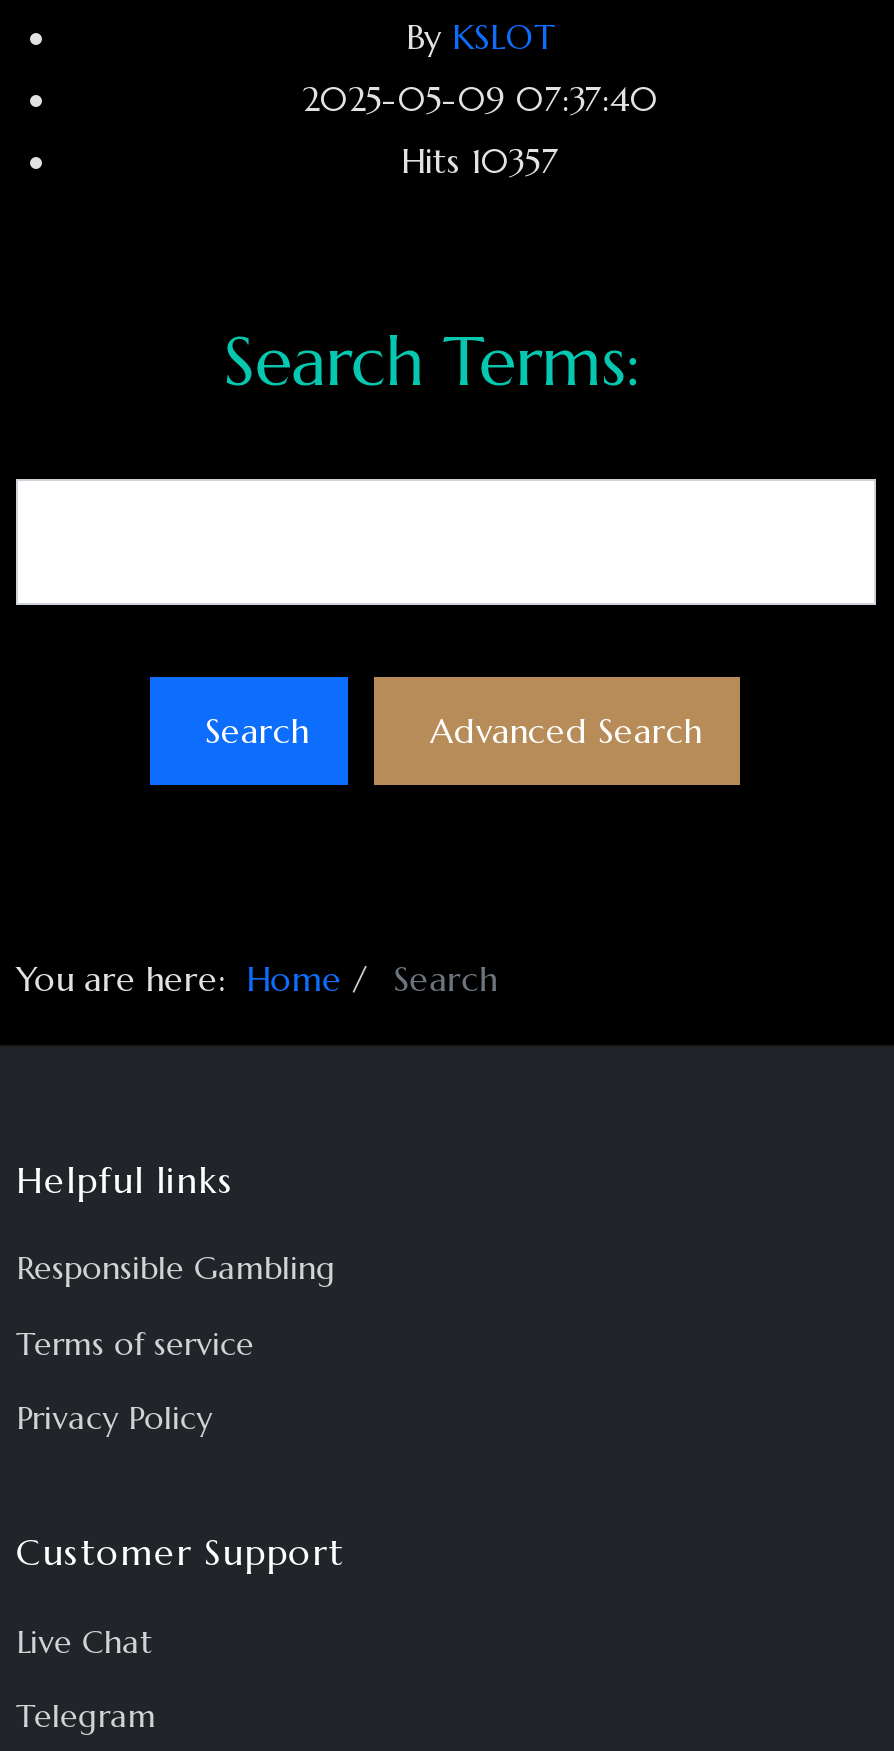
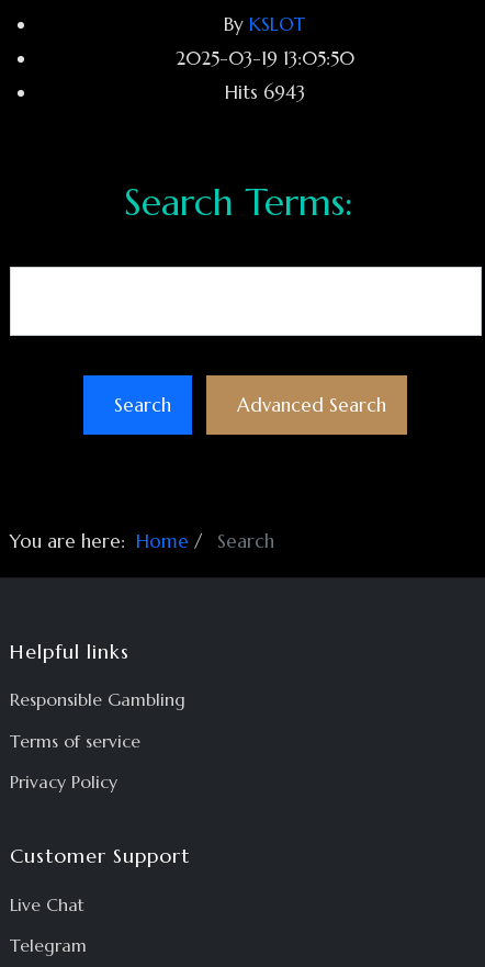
[302,76,658,120] 2025-05-09 07:37:40 -> [175,46,354,70] 2025-03-19 13:05:50
[401,138,559,182] Hits 10357 -> [224,80,304,104] Hits 6943

